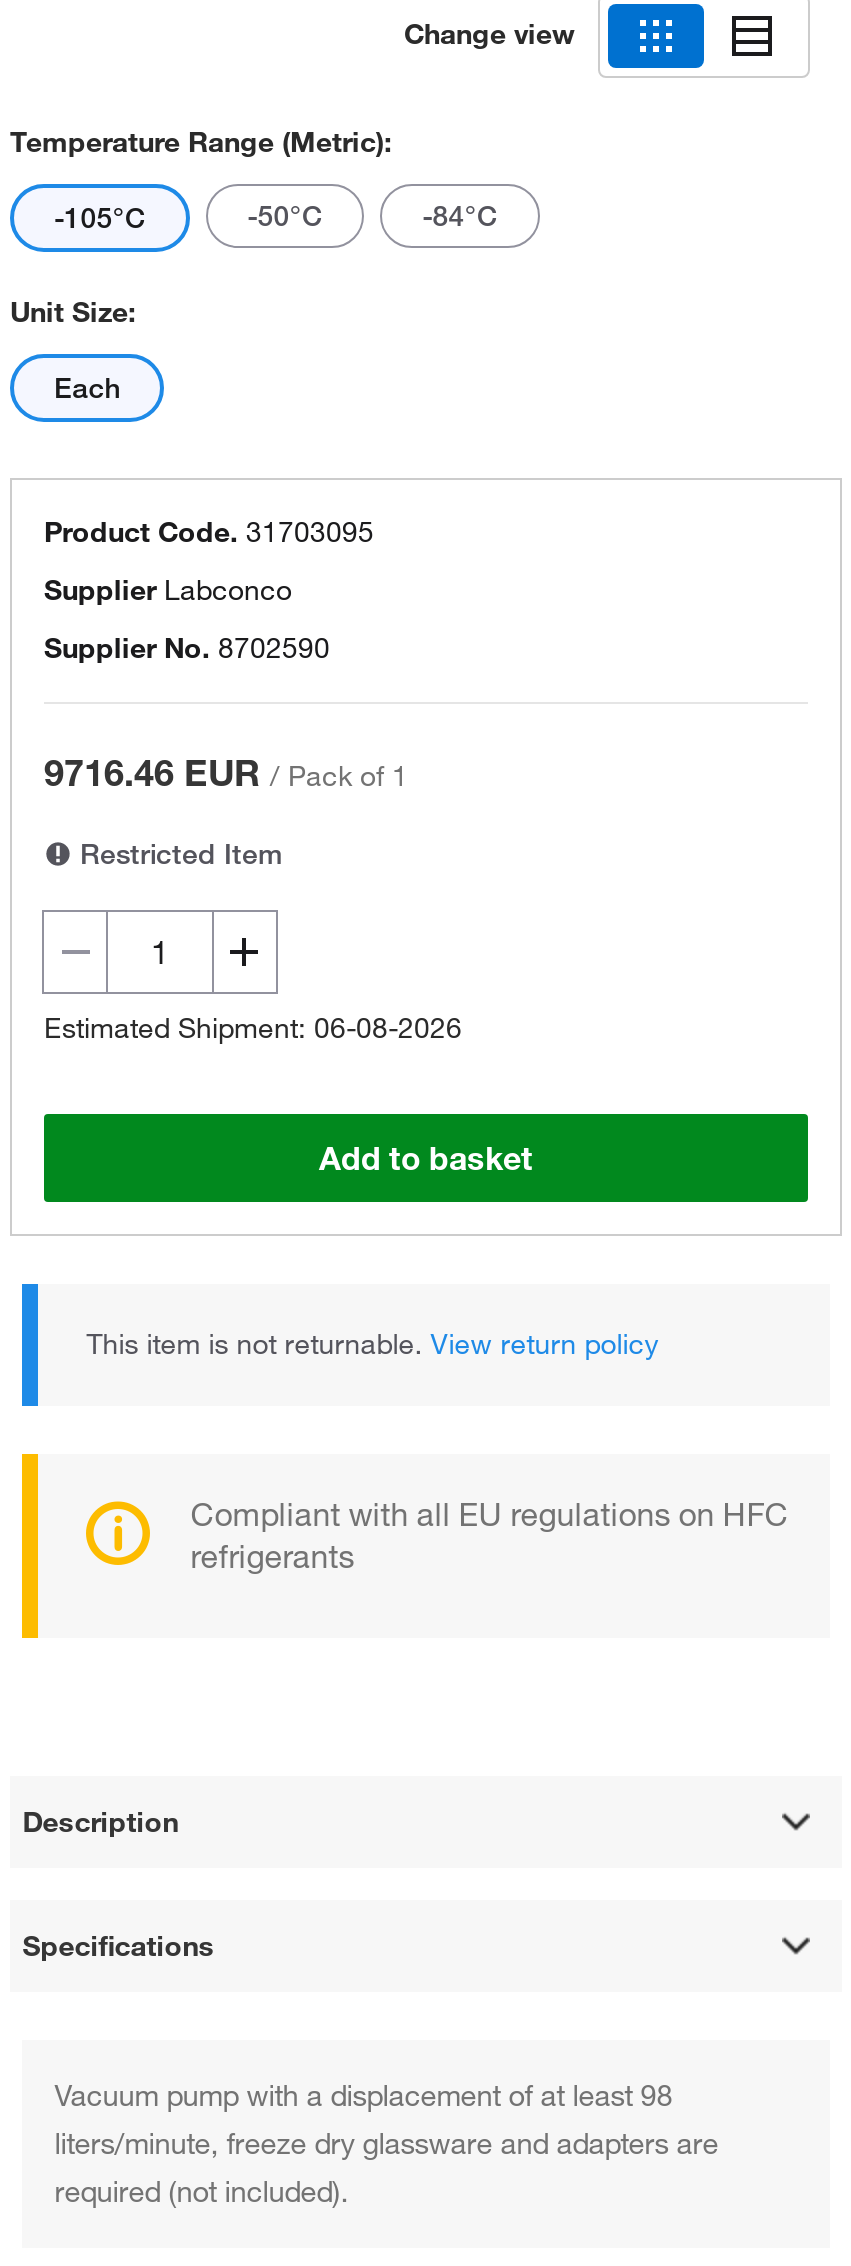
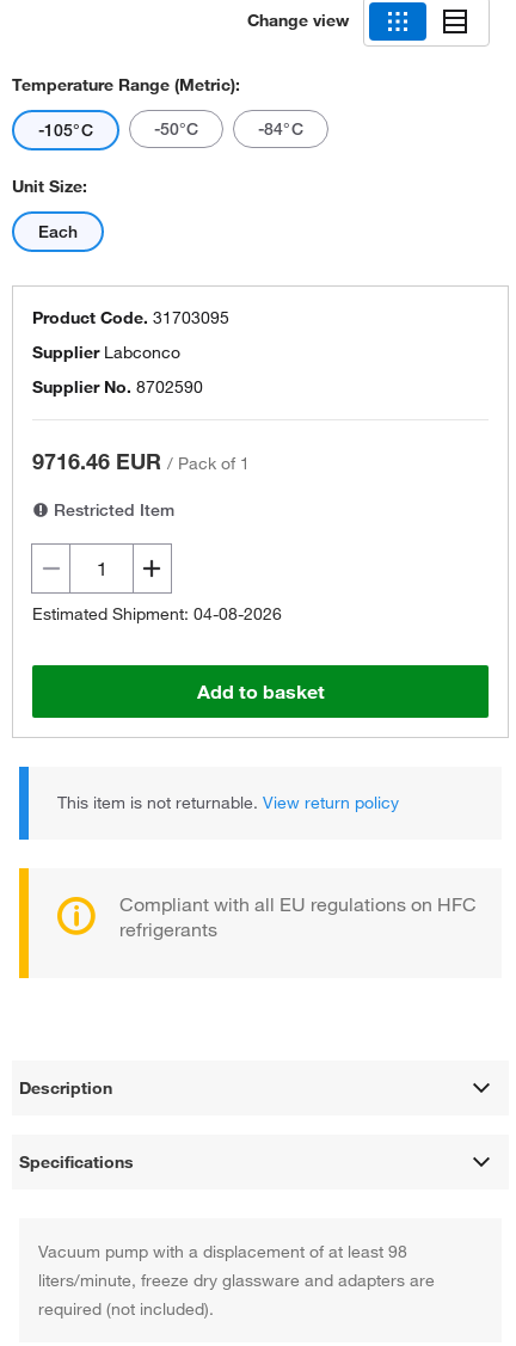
[44,1010,462,1046] Estimated Shipment: 06-08-2026 -> [32,603,282,625] Estimated Shipment: 04-08-2026

